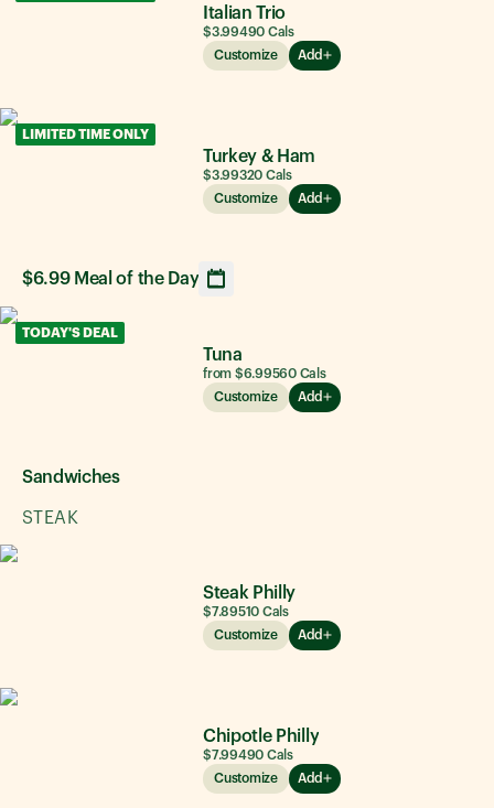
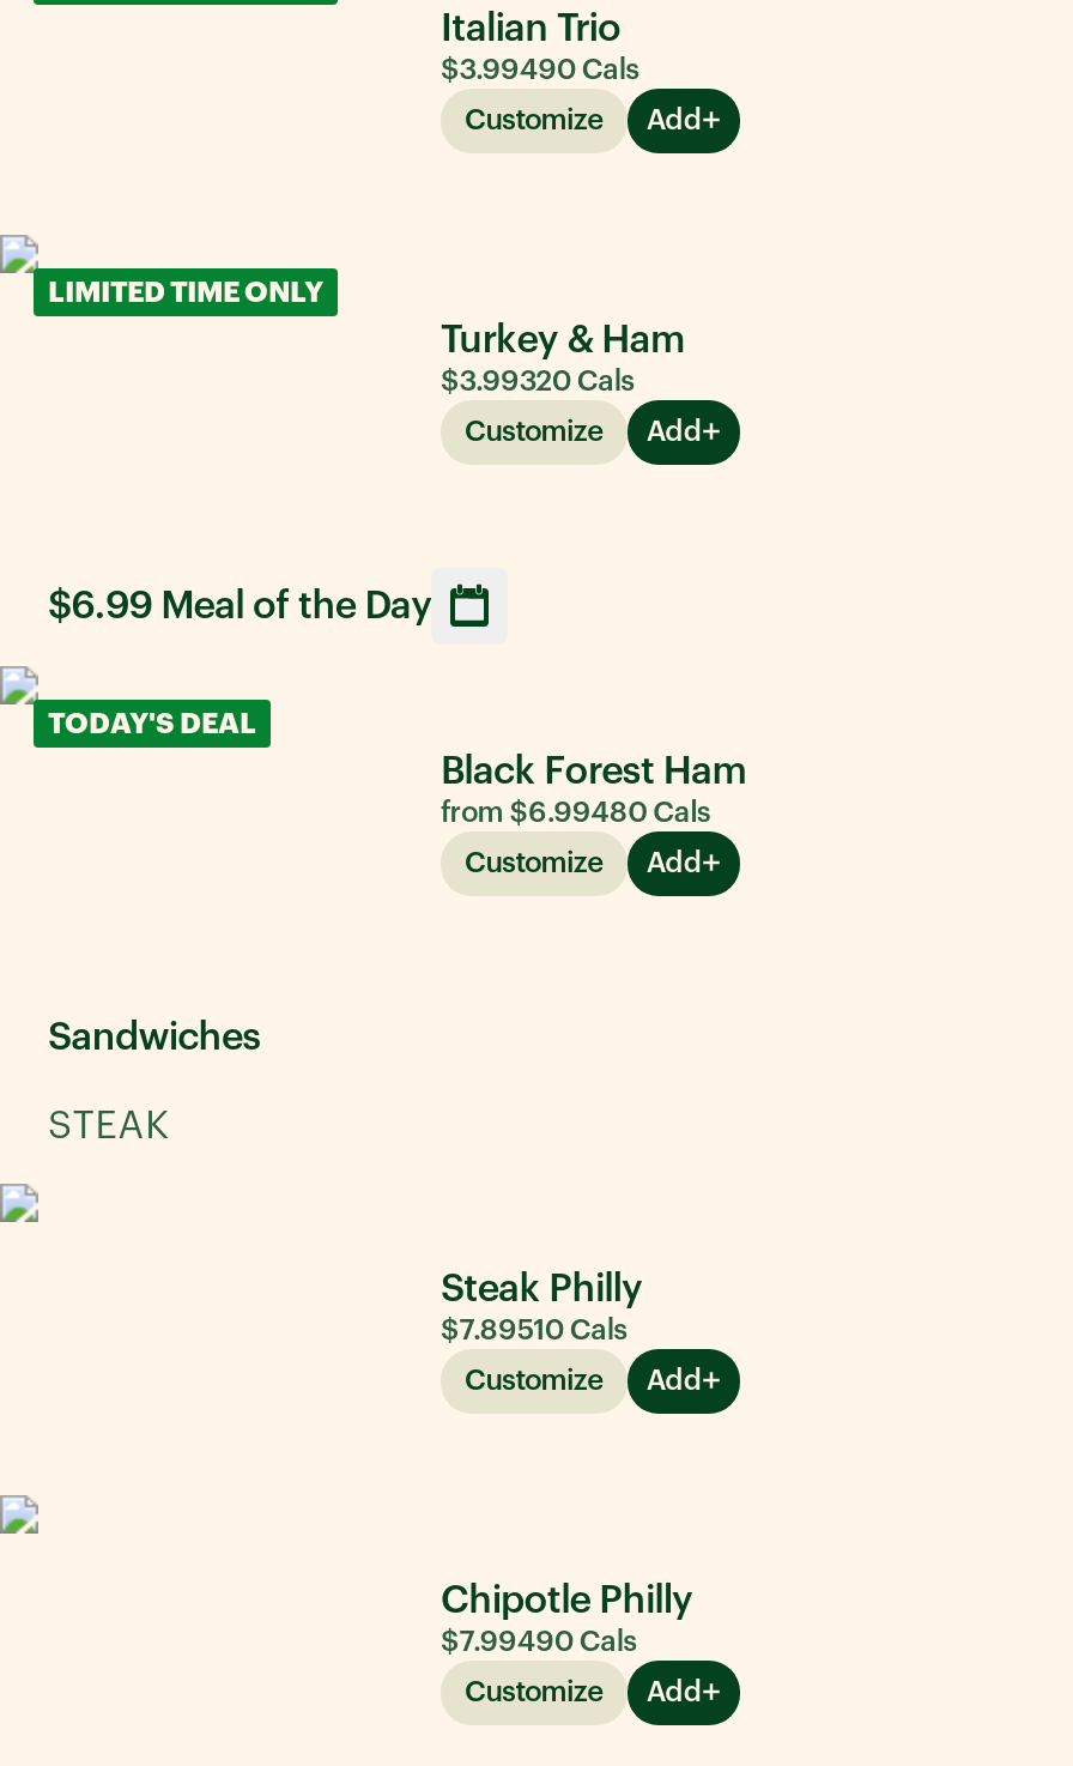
[203,346,326,380] Tuna | from $6.99560 Cals -> [441,751,747,825] Black Forest Ham | from $6.99480 Cals

